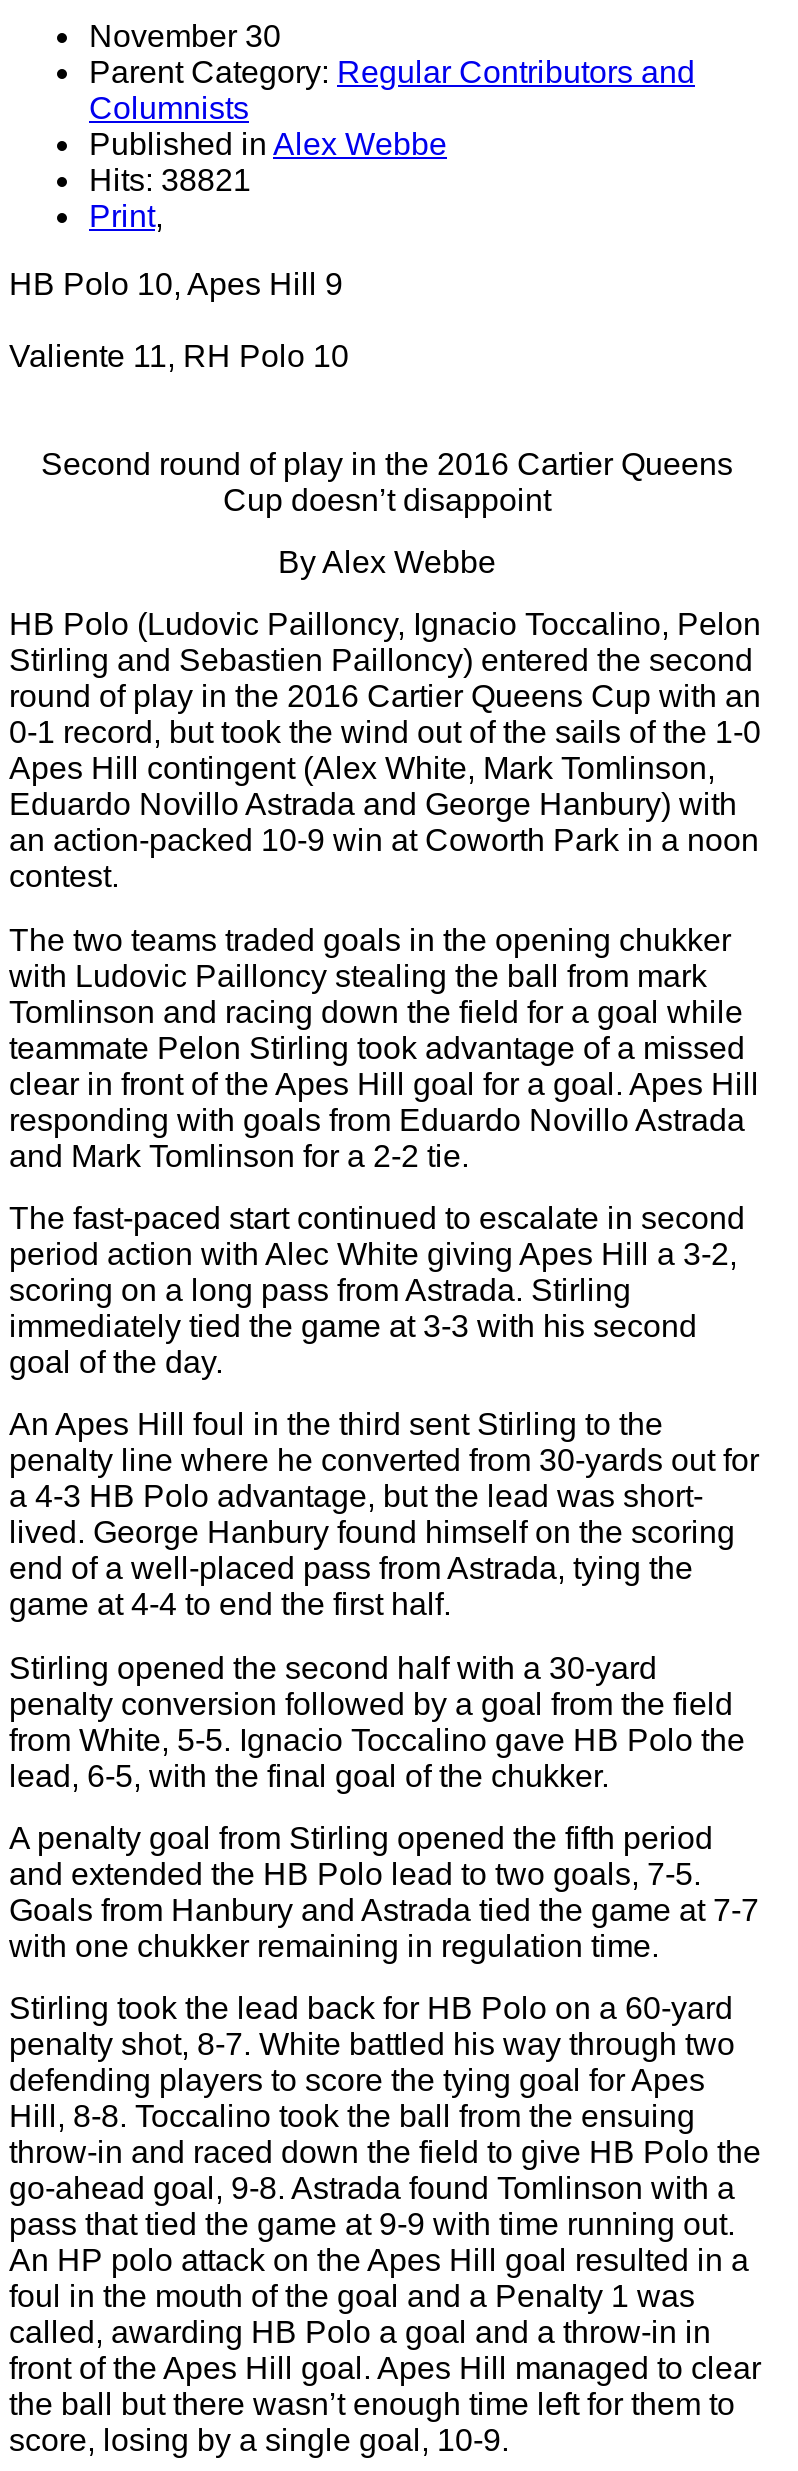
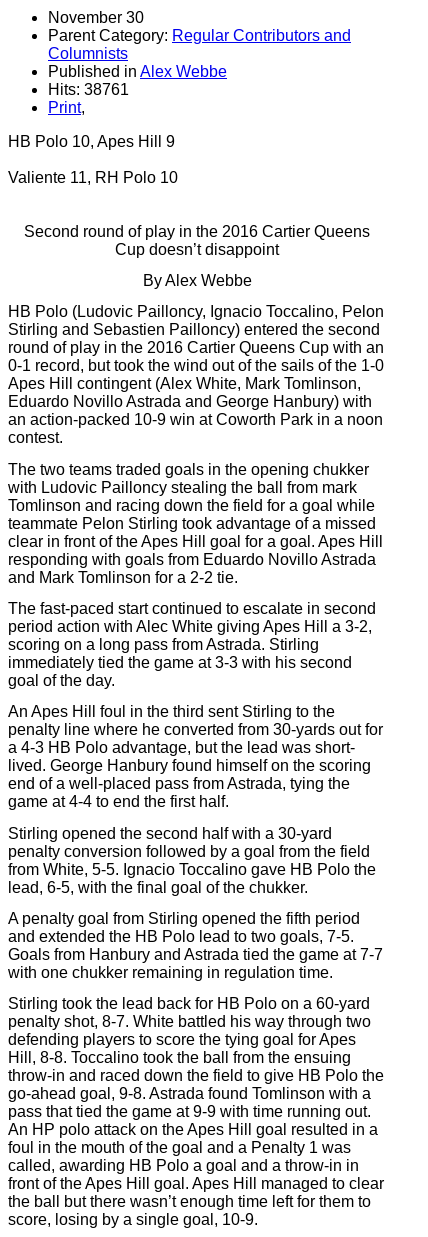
[89,162,251,196] Hits: 38821 -> [48,80,129,97] Hits: 38761

